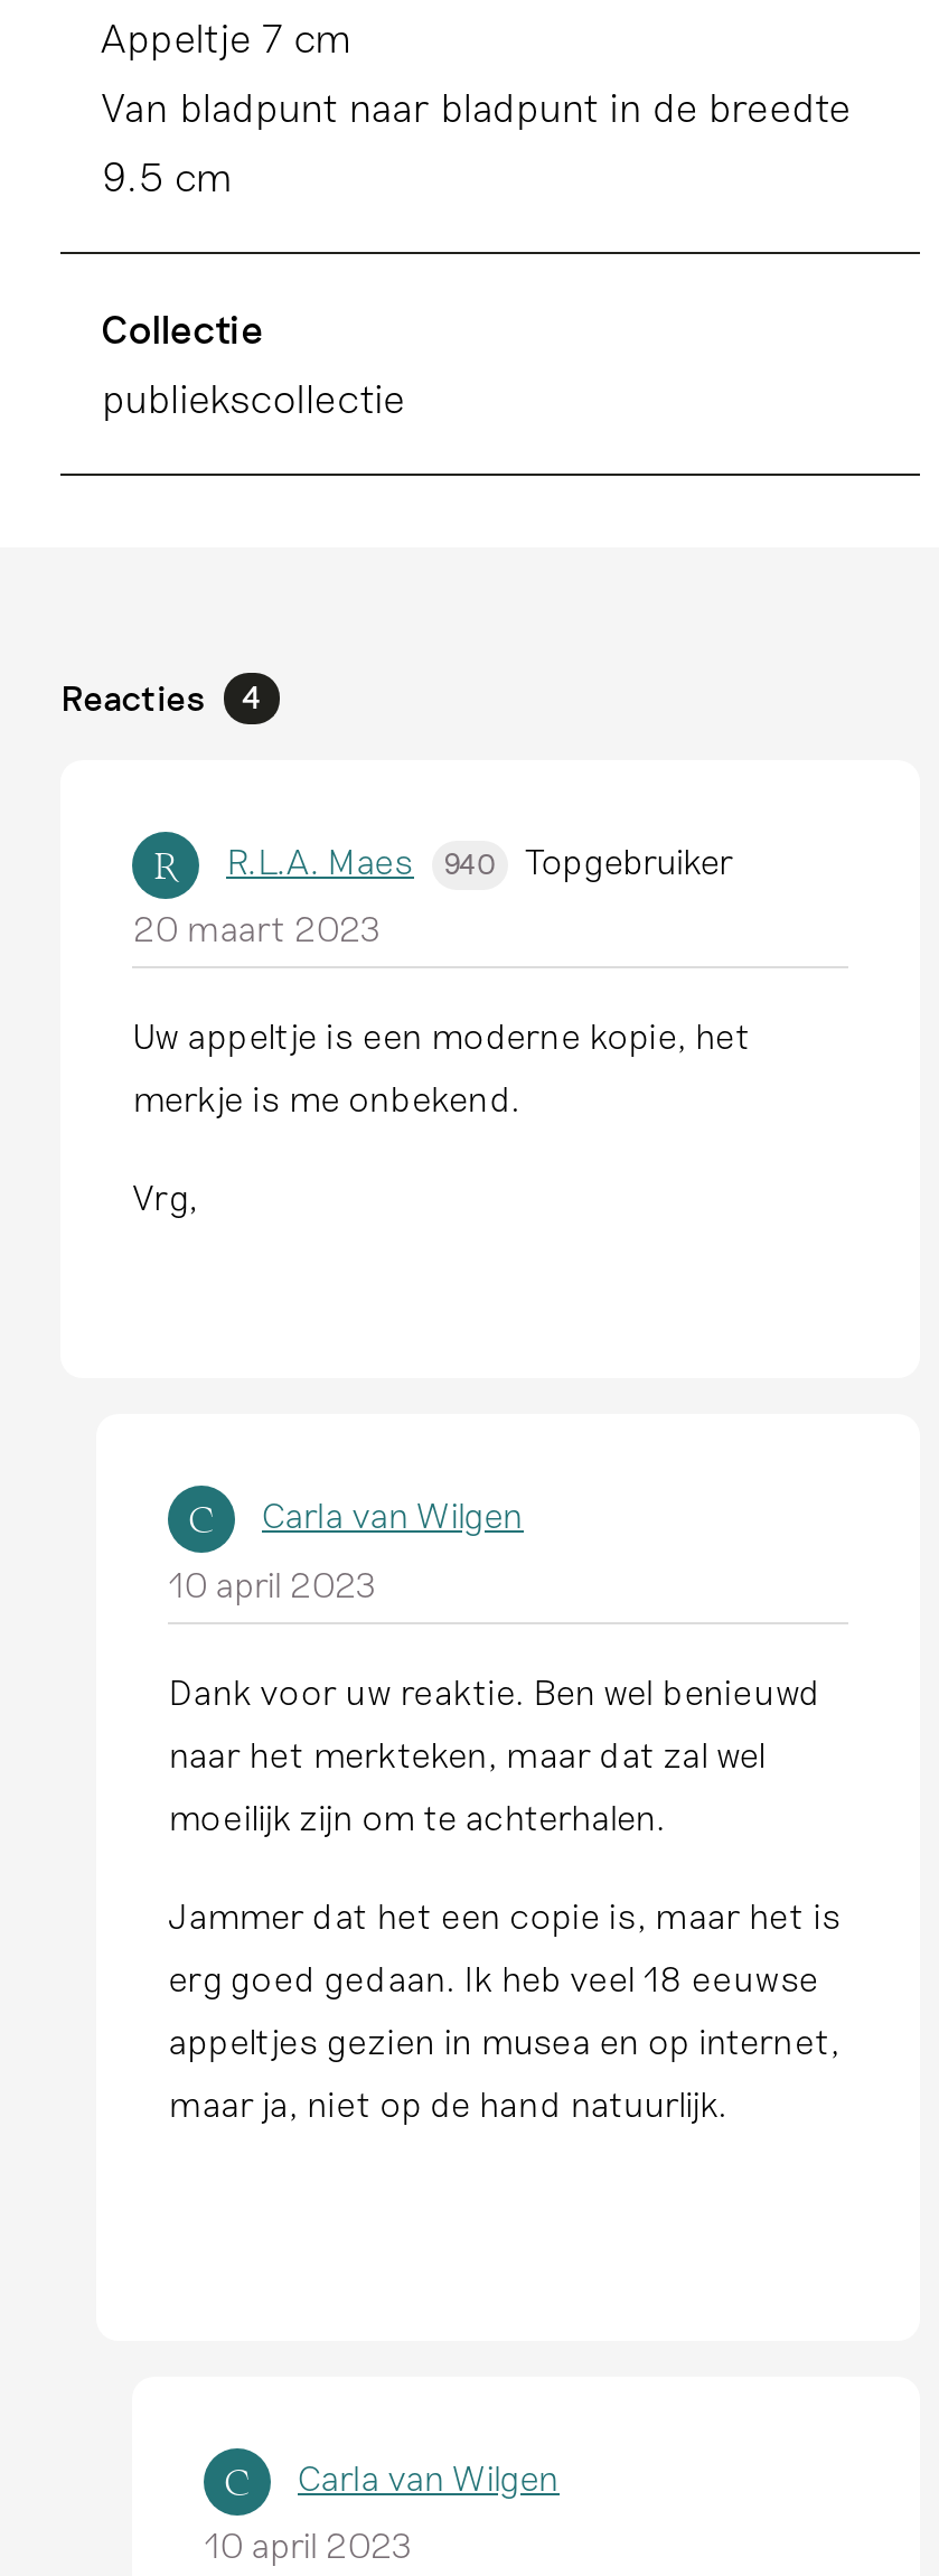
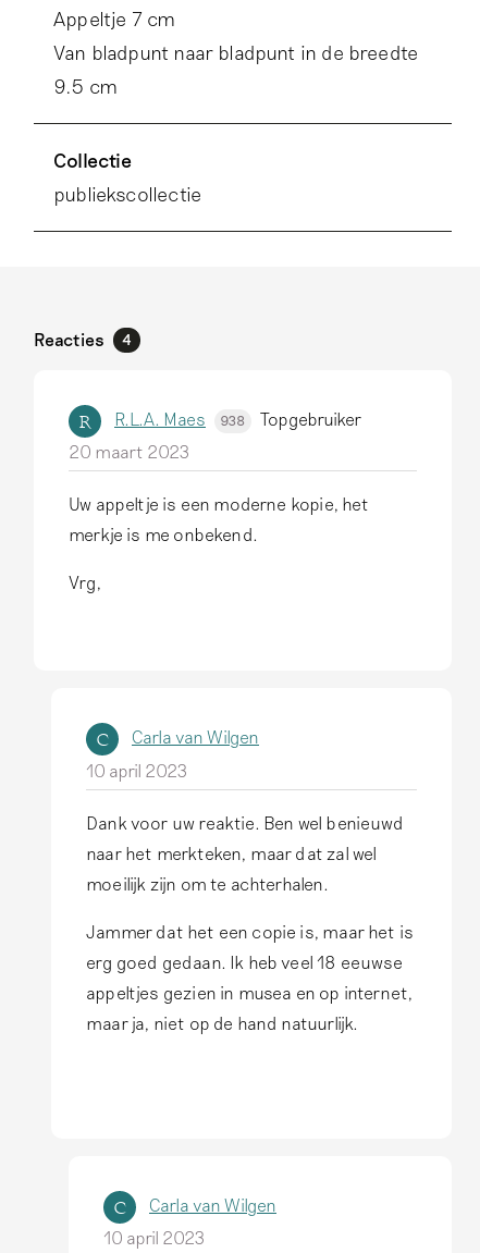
[154,839,733,888] R R.L.A. Maes 940 Topgebruiker -> [79,409,361,433] R R.L.A. Maes 938 Topgebruiker

